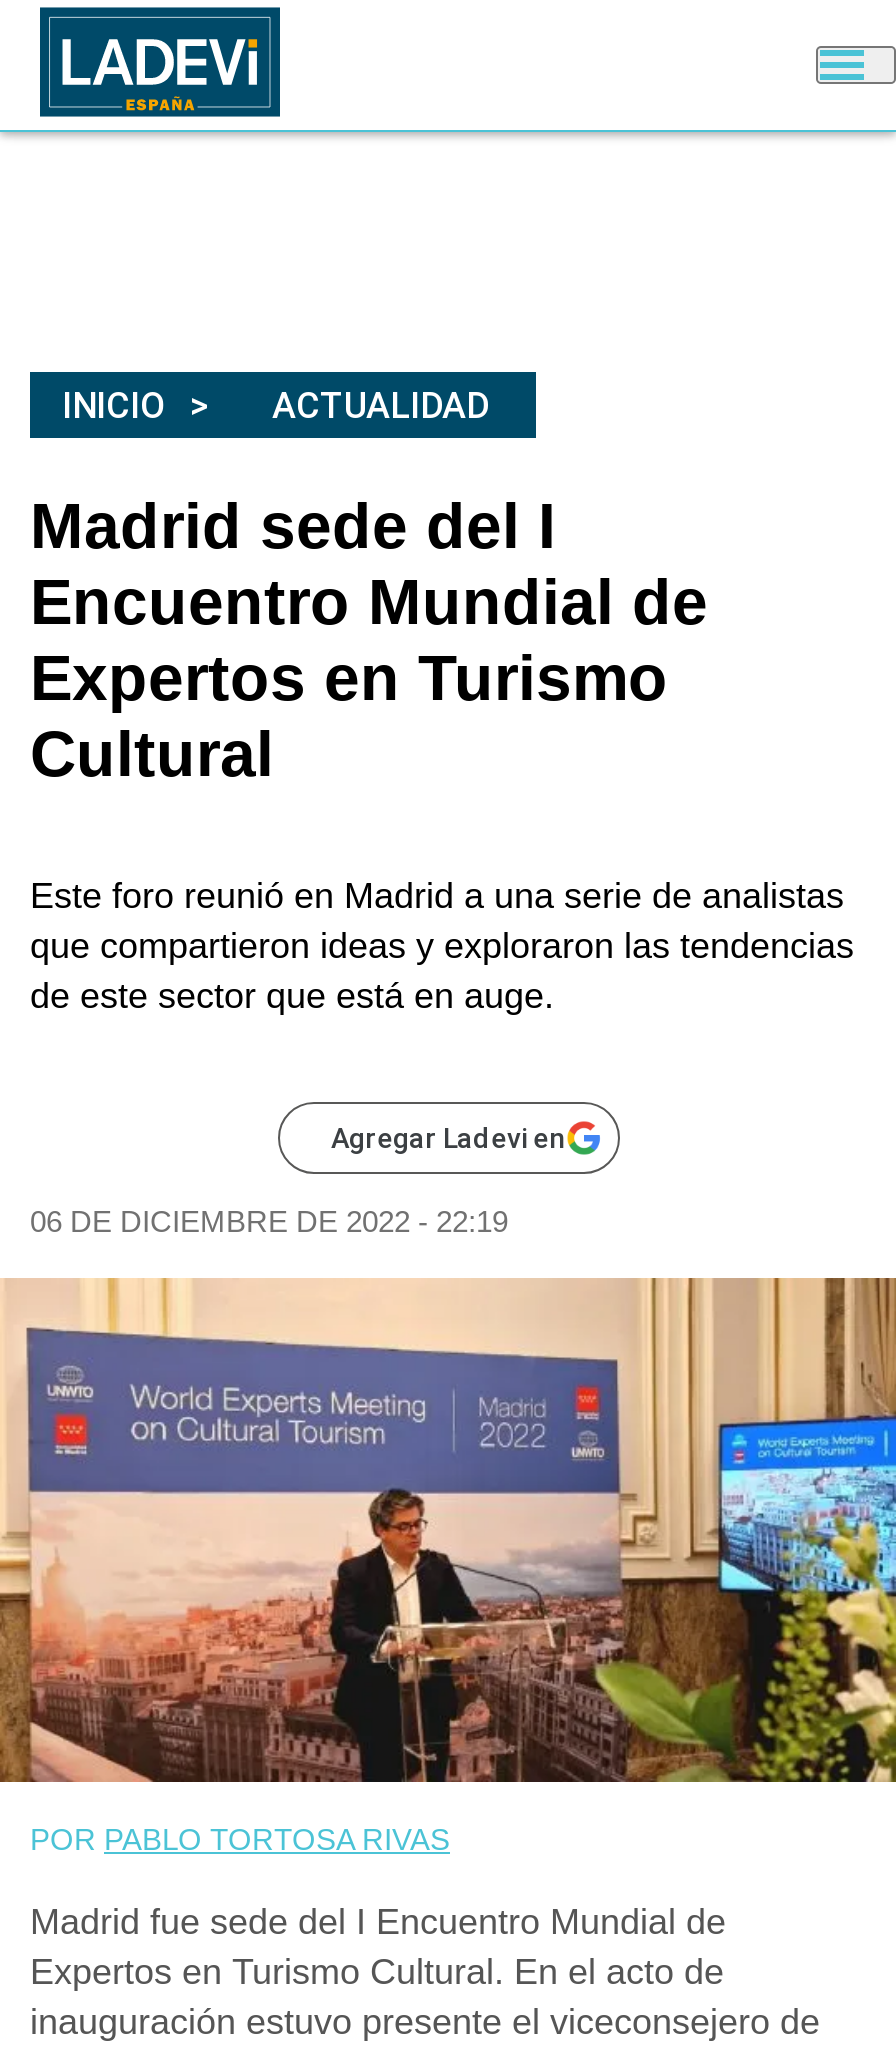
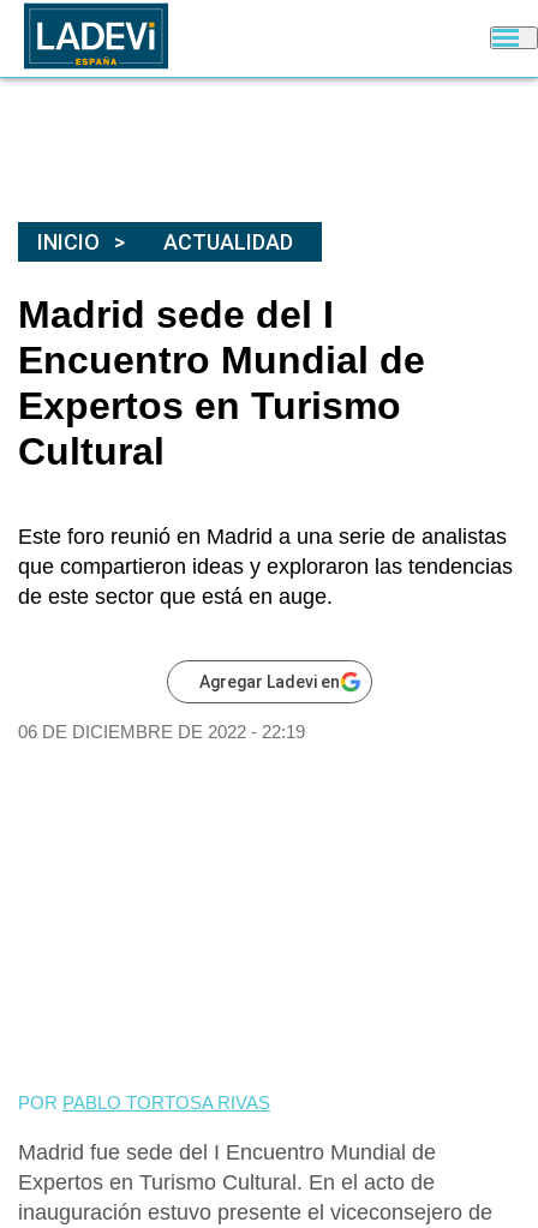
[6,1276,890,1784] [image] -> none

